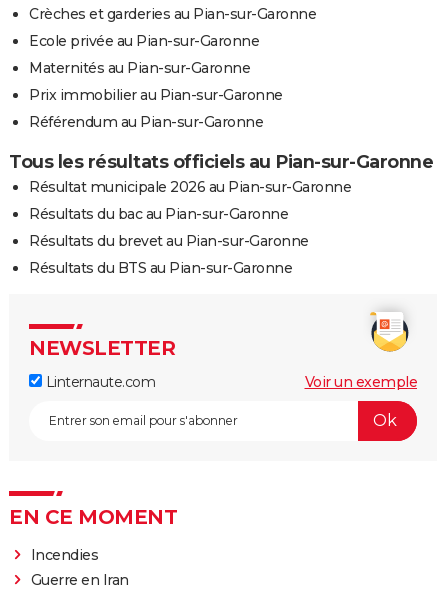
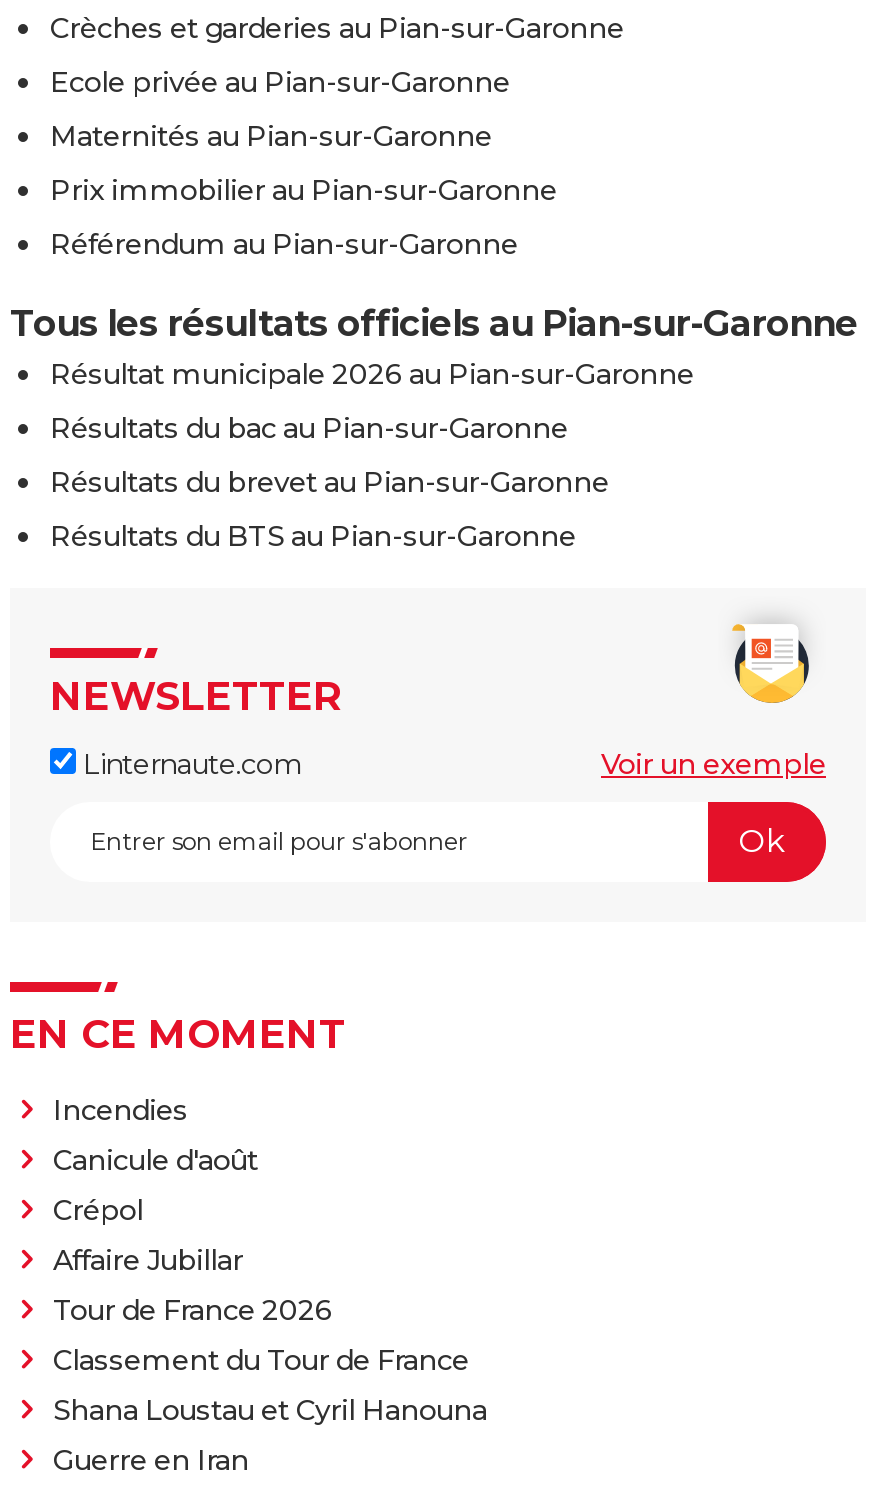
none -> [53,1142,487,1428] Canicule d'août | Crépol | Affaire Jubillar | Tour de France 2026 | Classement du Tour de France | Shana Loustau et Cyril Hanouna

